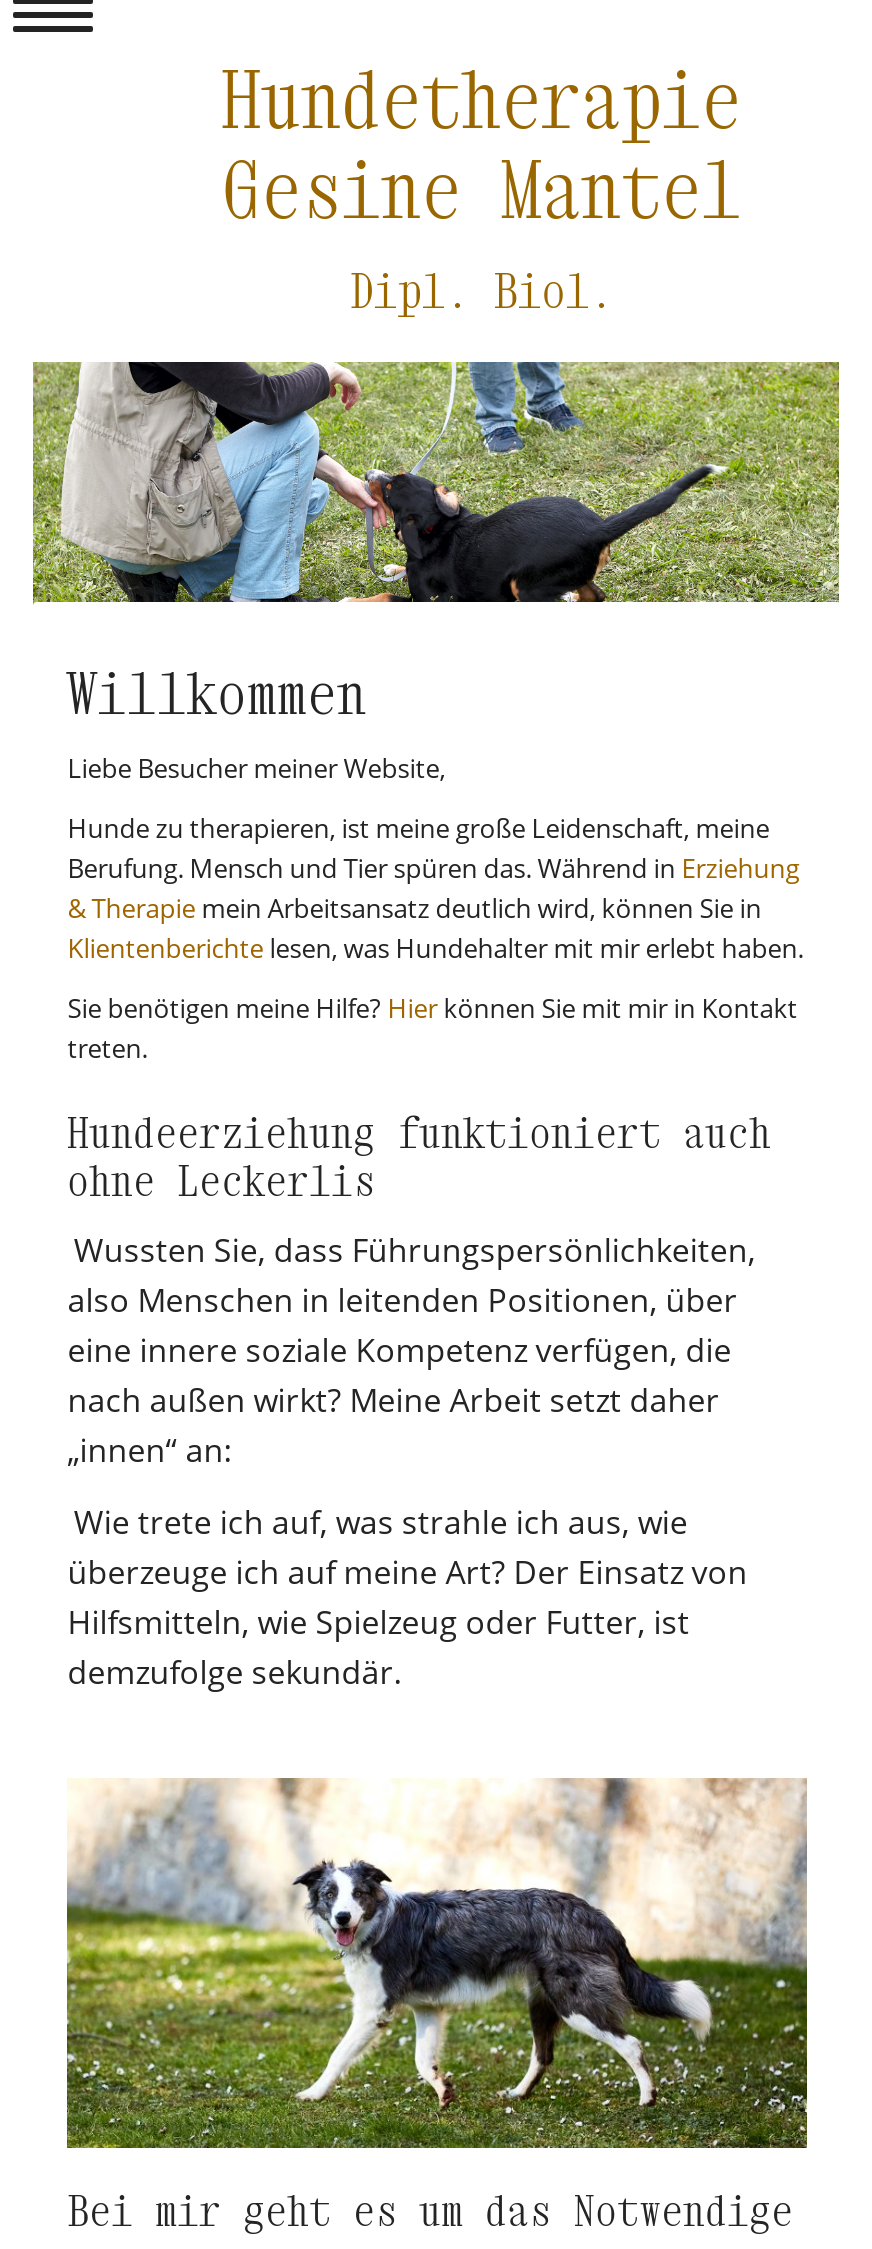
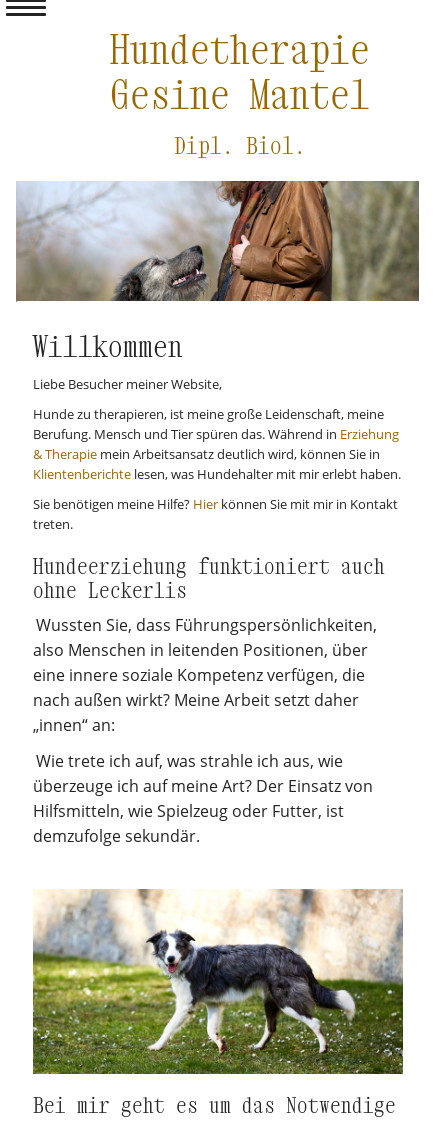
[33,360,839,604] [image] -> [16,180,419,302] [image]

